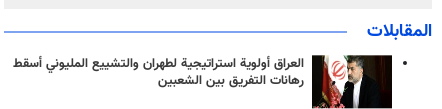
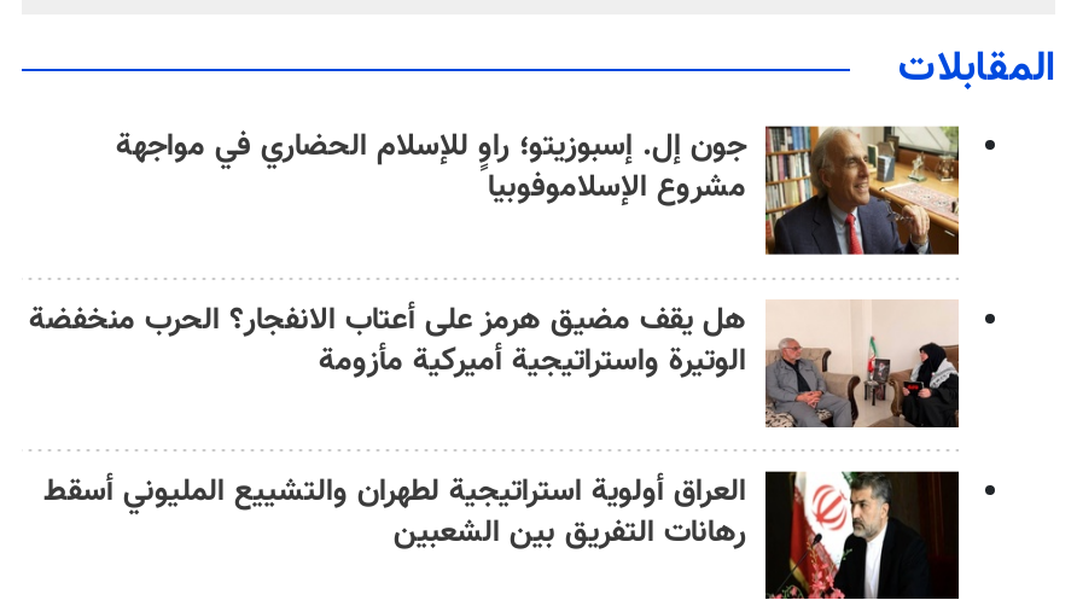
none -> [29,124,961,386] [image] | جون إل. إسبوزيتو؛ راوٍ للإسلام الحضاري في مواجهة | مشروع الإسلاموفوبيا | هل يقف مضيق هرمز على أعتاب الانفجار؟ الحرب منخفضة | الوتيرة واستراتيجية أميركية مأزومة
none -> [765,302,959,432] [image]

